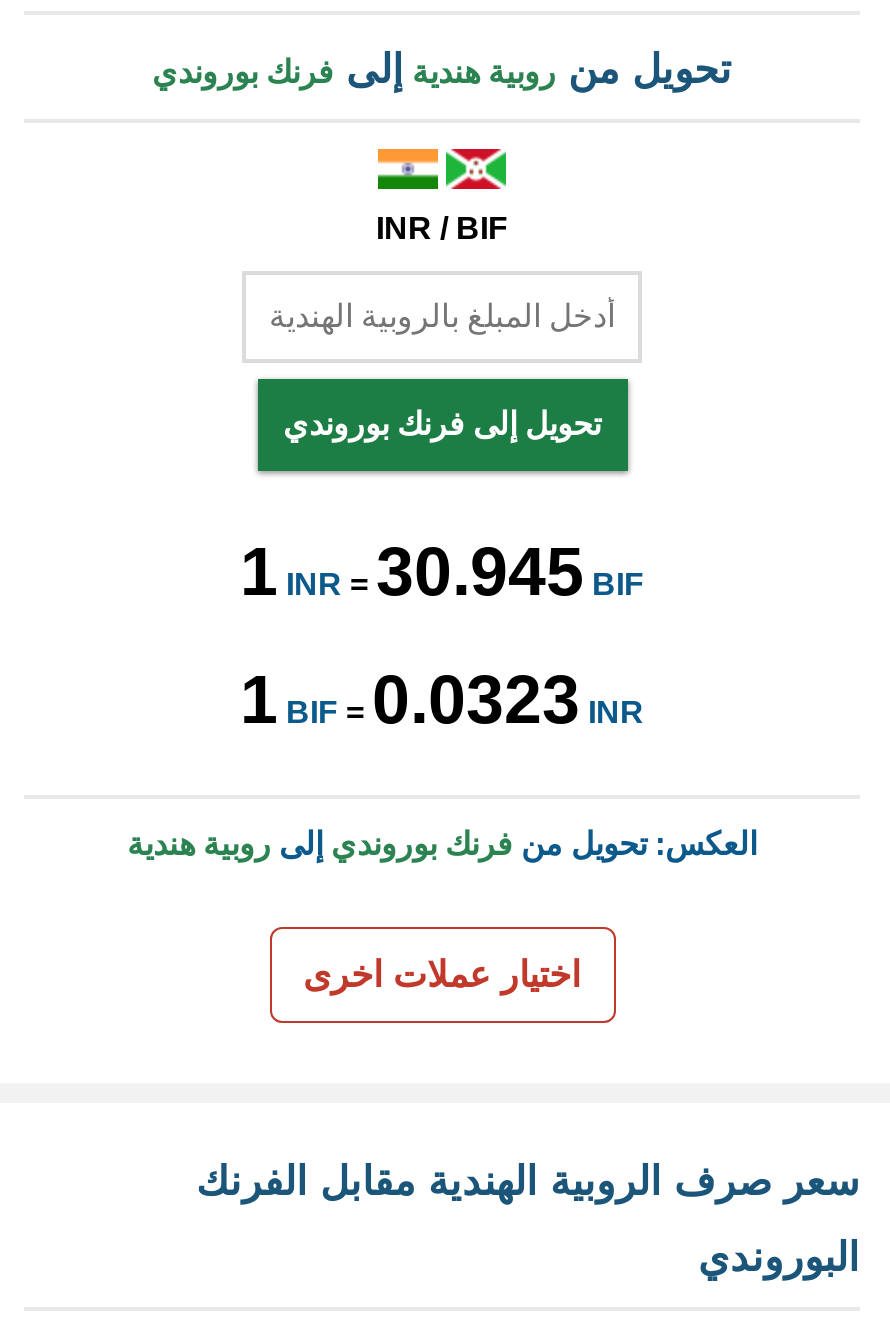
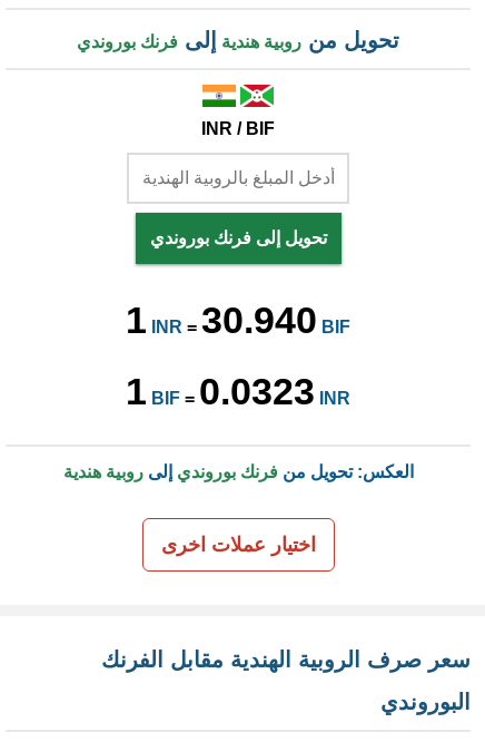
[240,533,644,609] 1 INR=30.945 BIF -> [126,299,350,341] 1 INR=30.940 BIF

